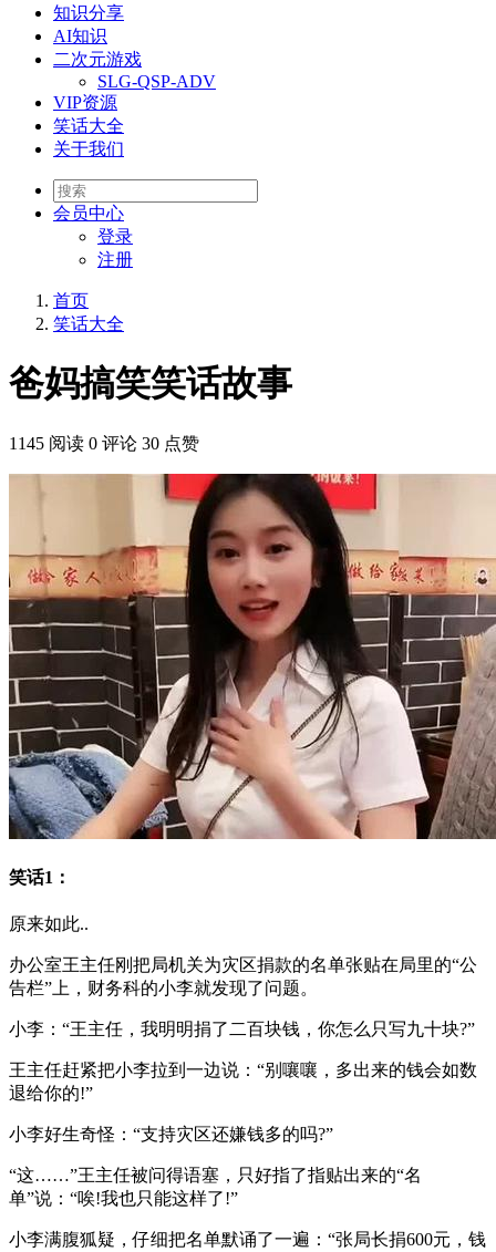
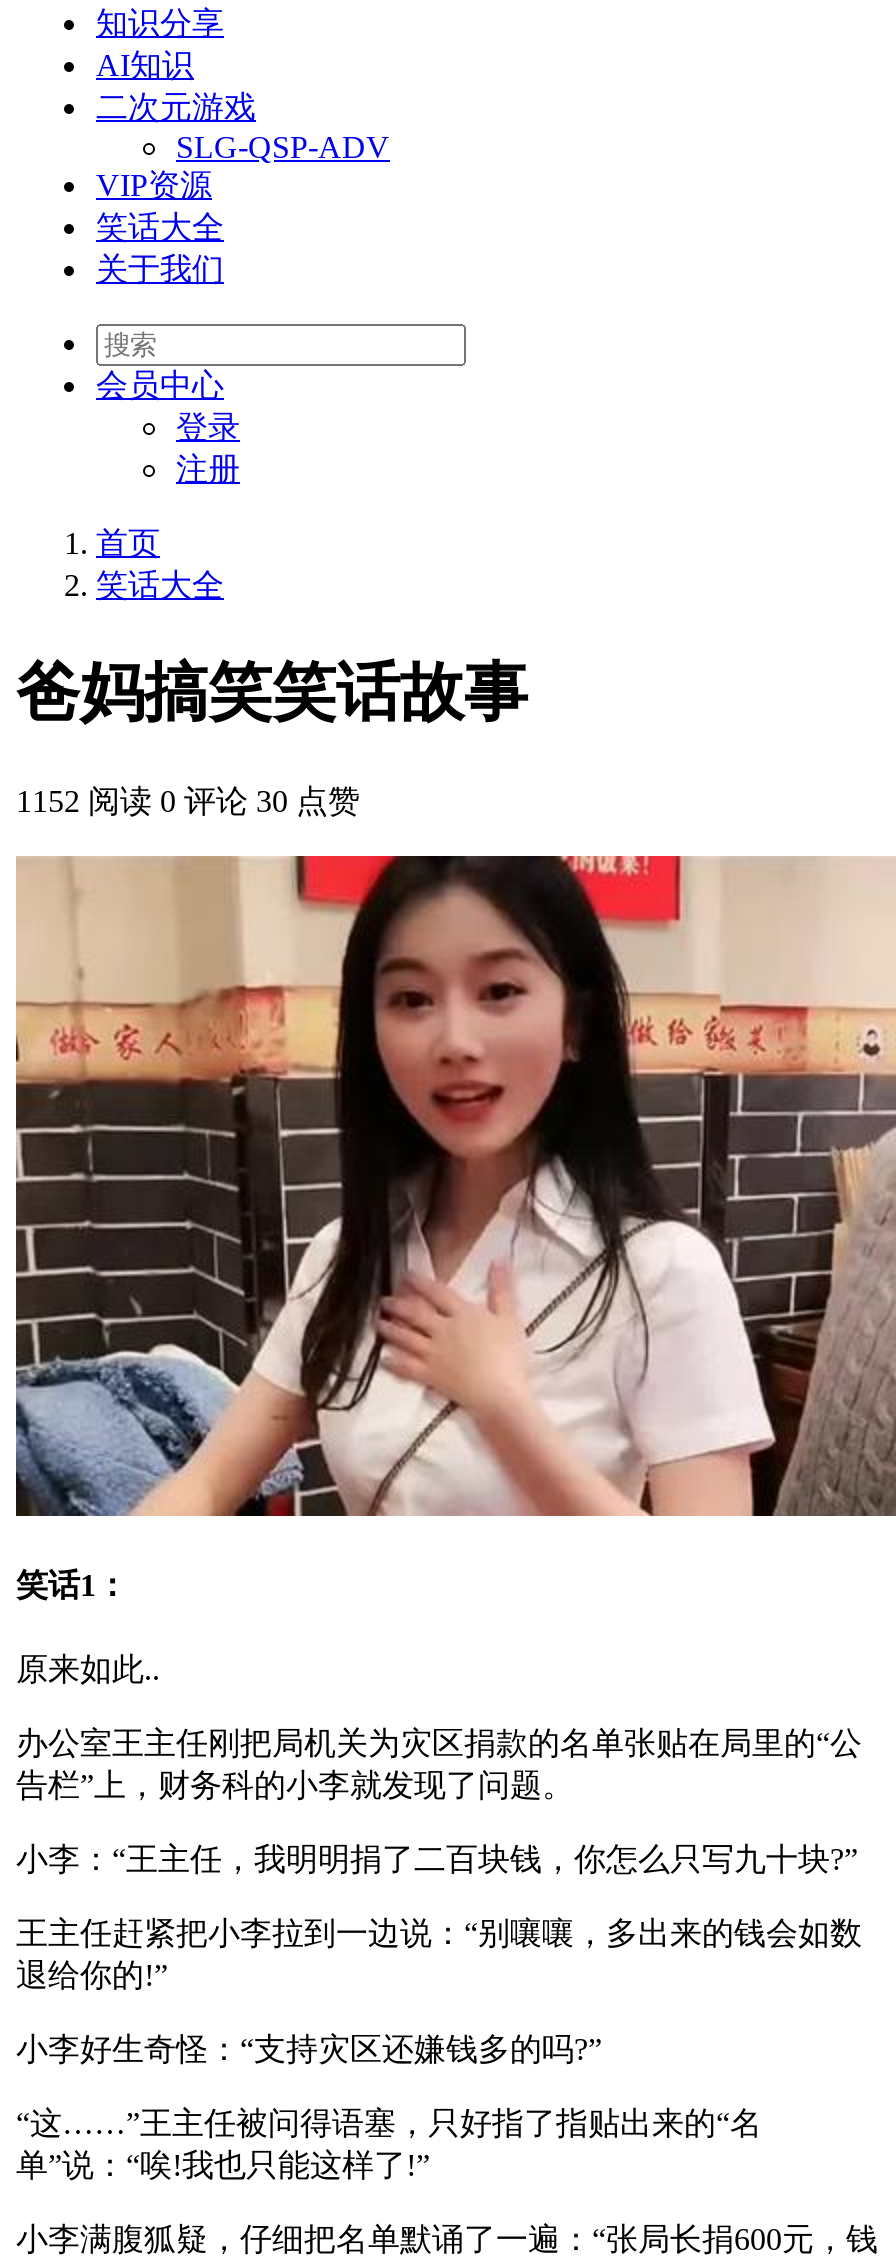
[9,434,199,453] 1145 阅读0 评论30 点赞 -> [16,784,360,818] 1152 阅读0 评论30 点赞

